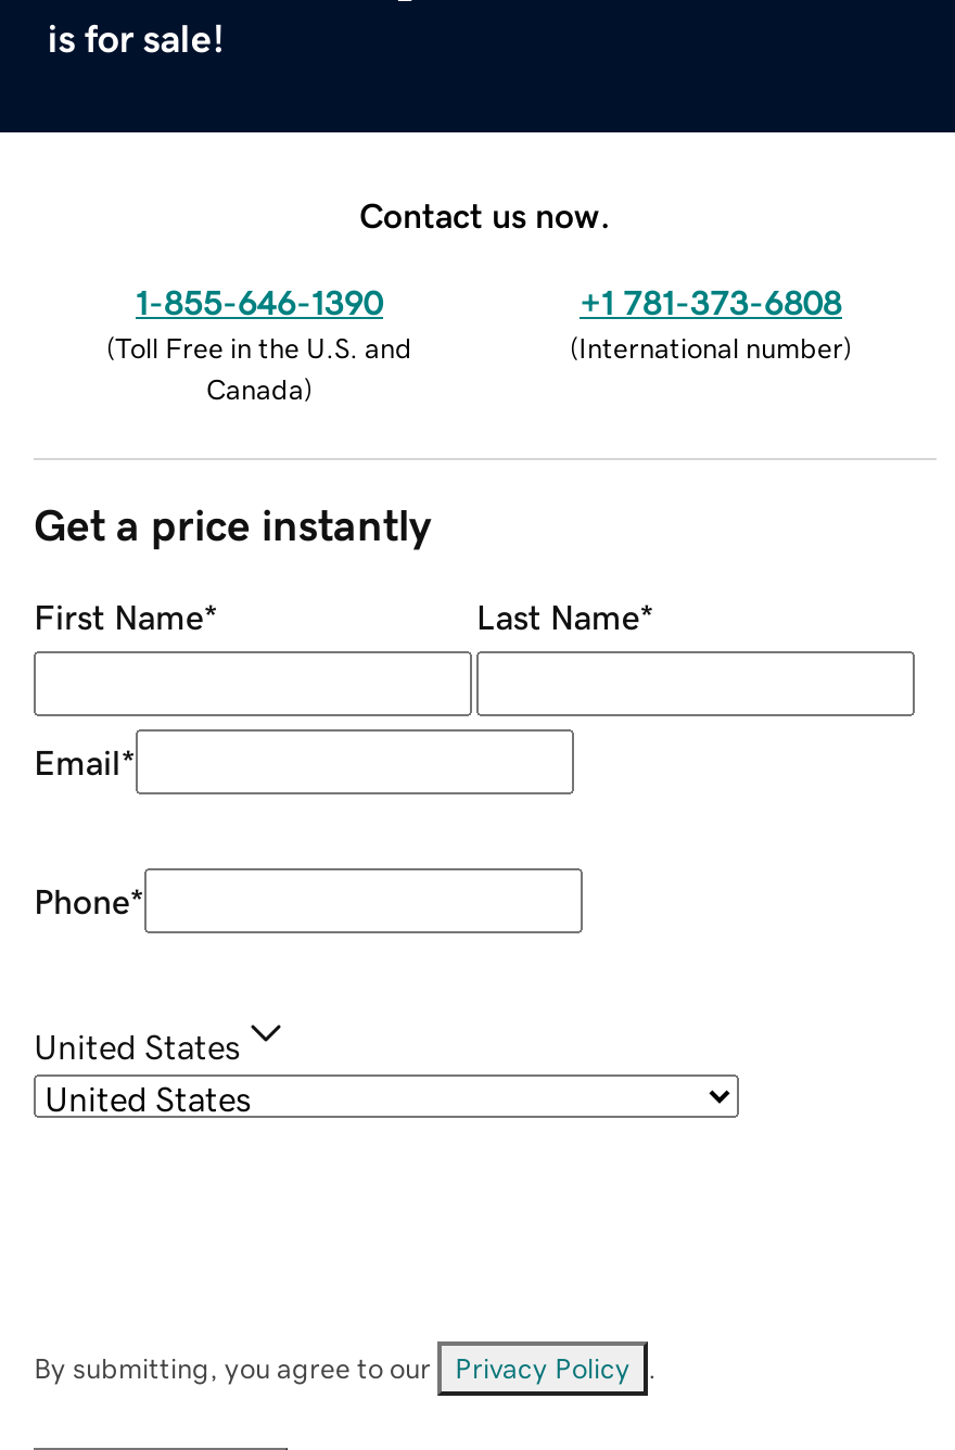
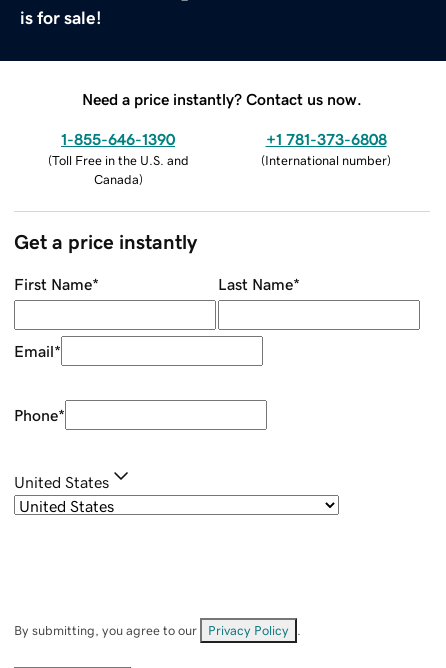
[359,197,611,231] Contact us now. -> [82,91,362,107] Need a price instantly? Contact us now.

